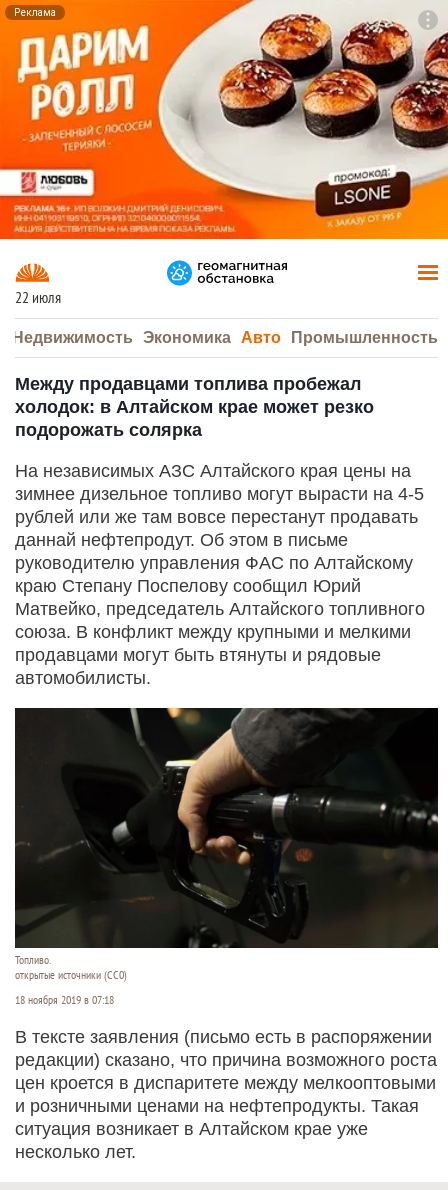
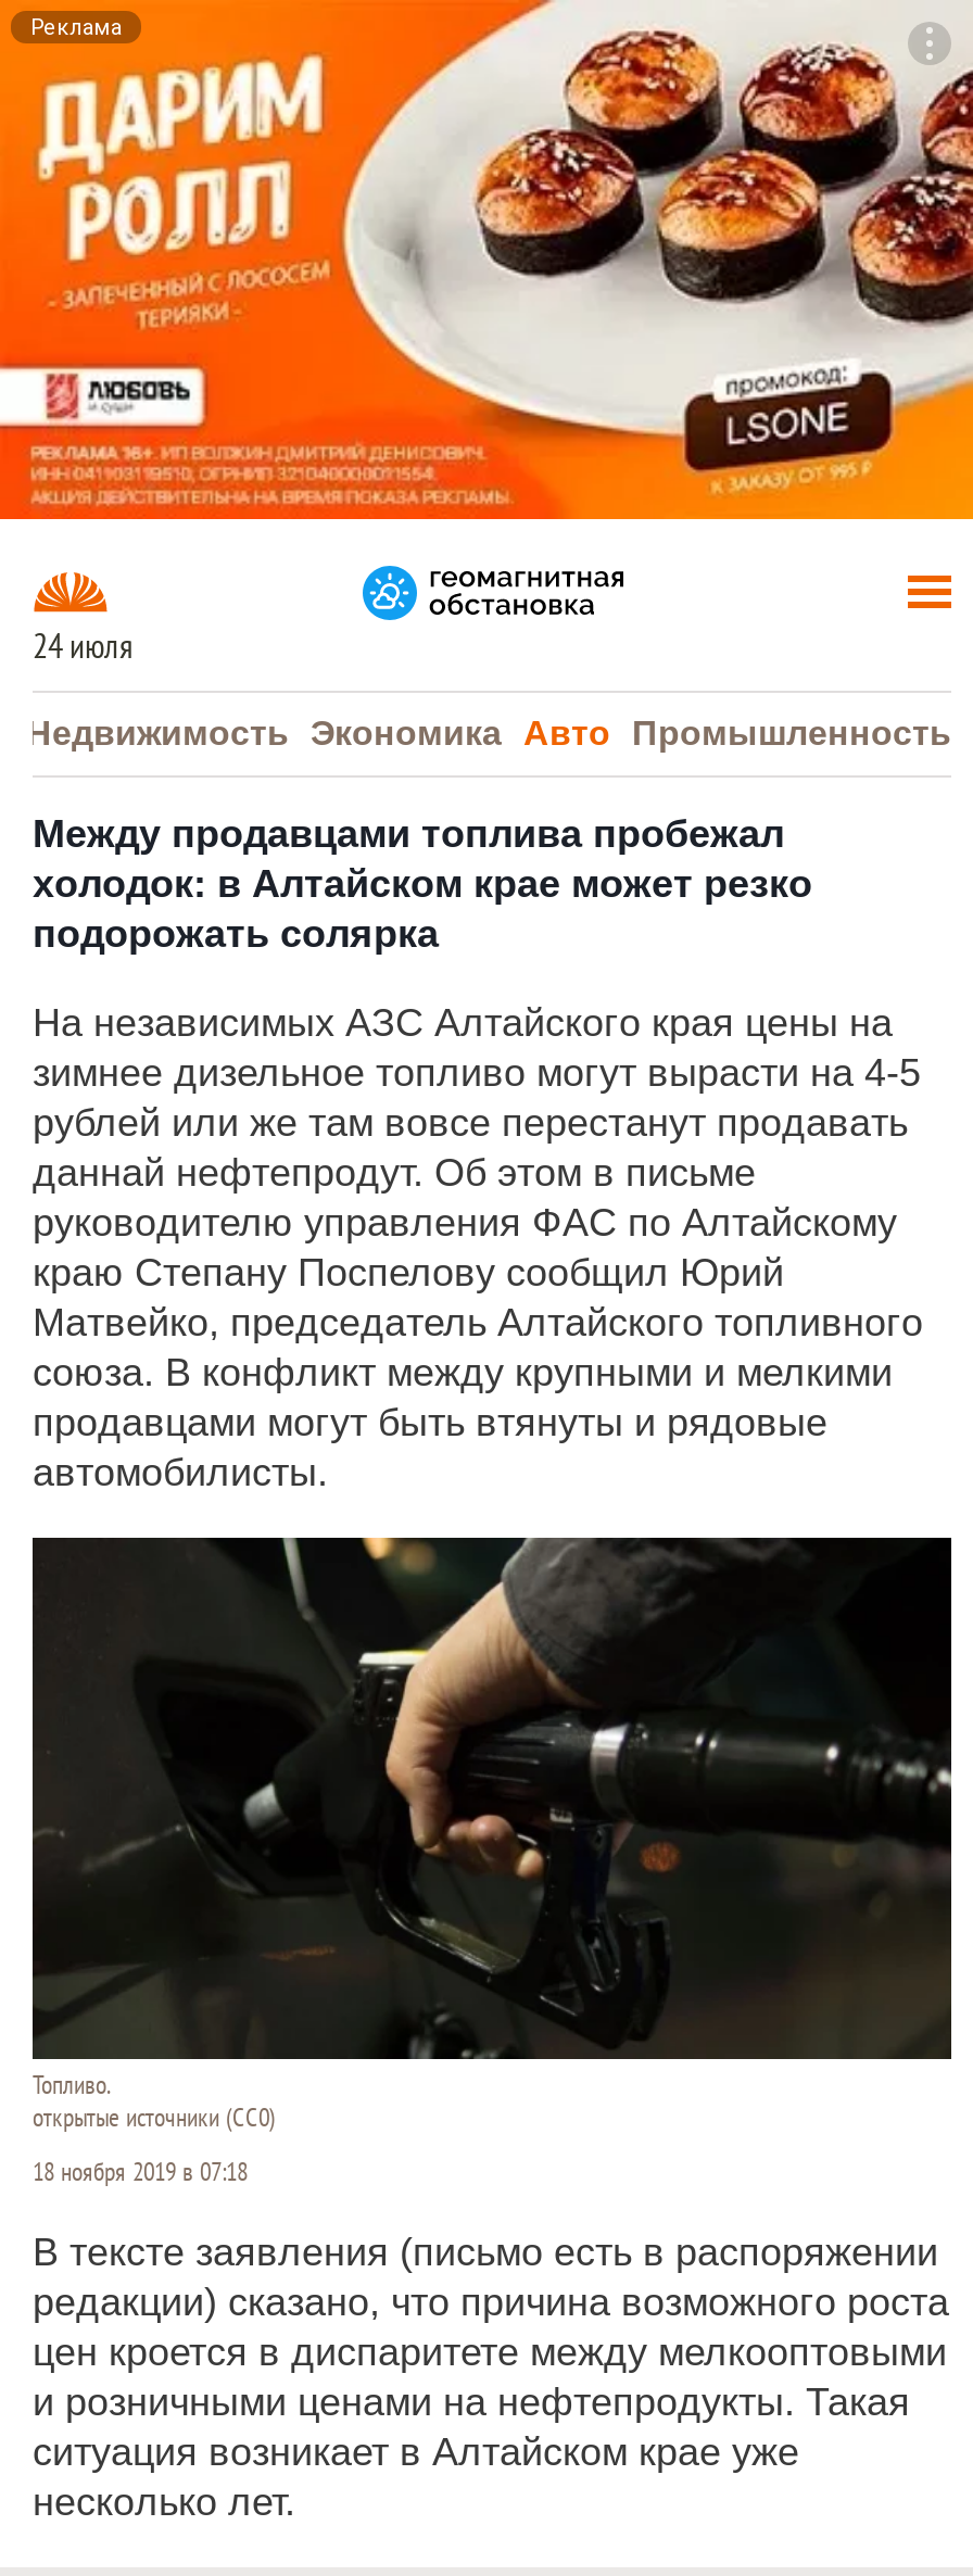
[15,289,61,307] 22 июля -> [33,627,132,667] 24 июля

